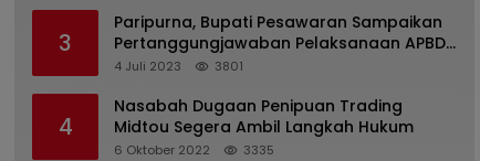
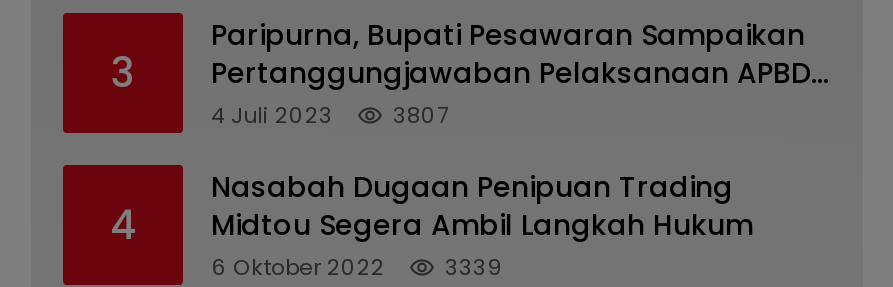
[215,57,243,75] 3801 -> [393,99,449,131] 3807
[114,141,274,159] 6 Oktober 2022 3335 -> [211,251,501,283] 6 Oktober 2022 3339

